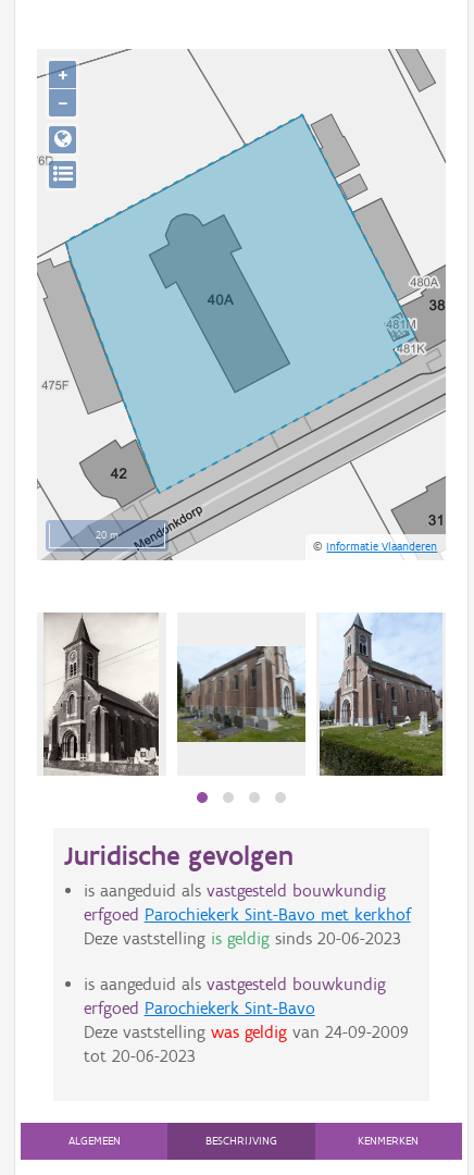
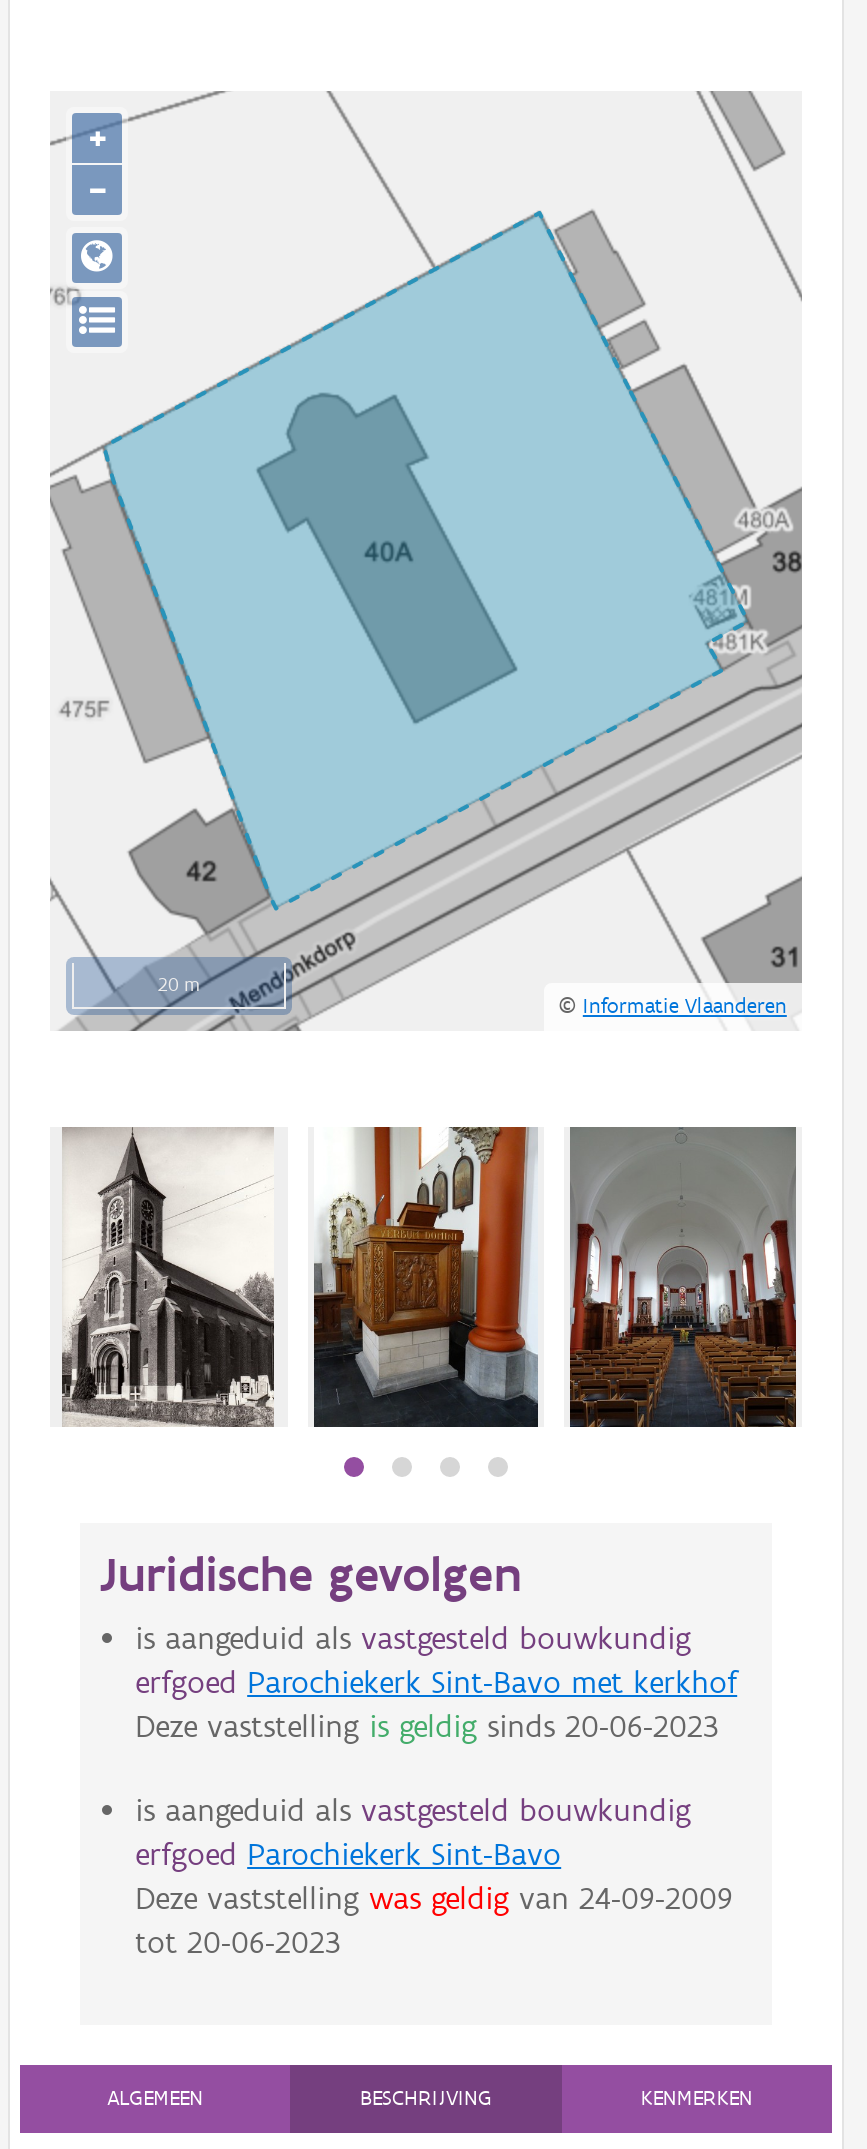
[176,613,307,776] [image] -> [308,1125,544,1429] [image]
[319,613,442,777] [image] -> [568,1125,798,1429] [image]

